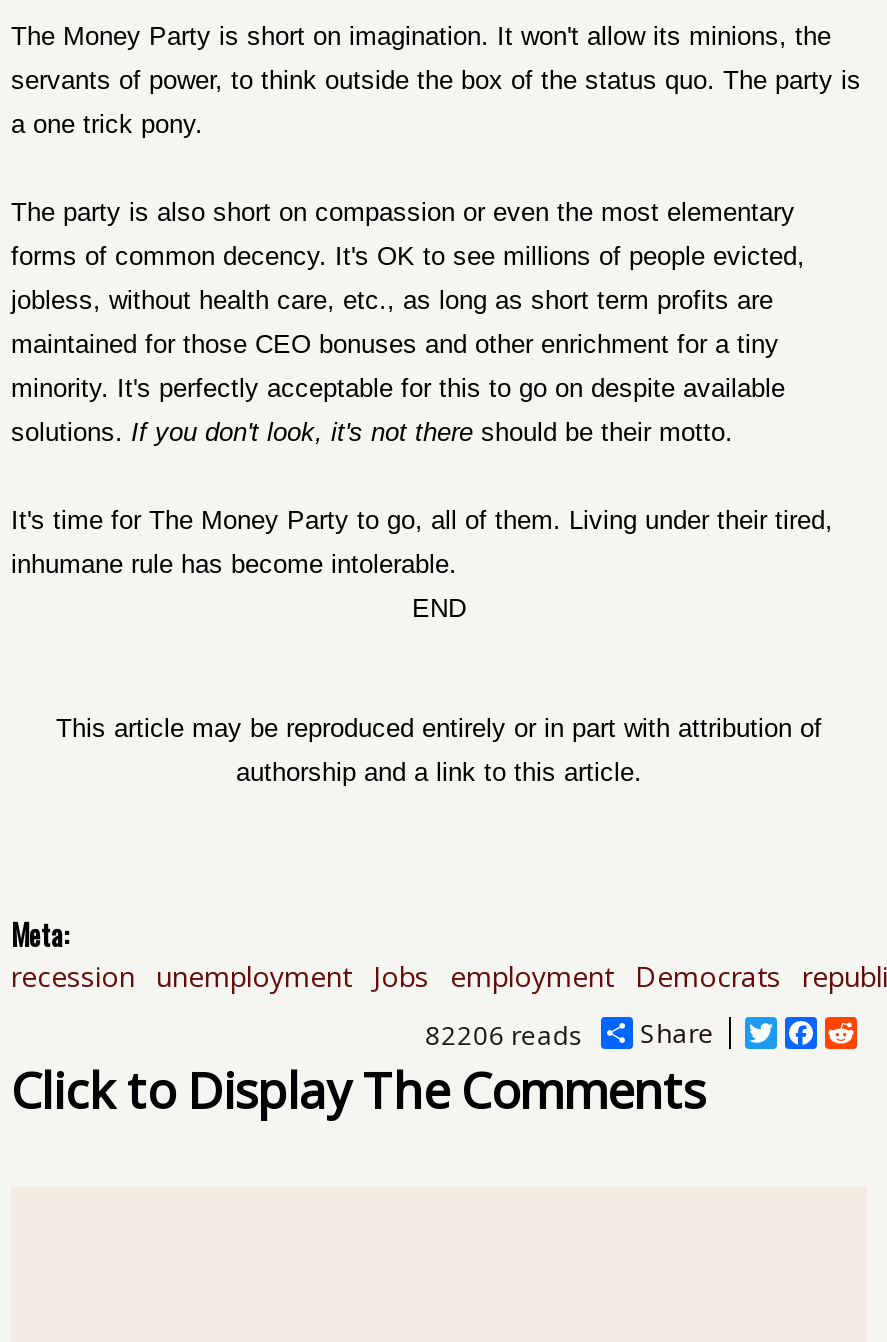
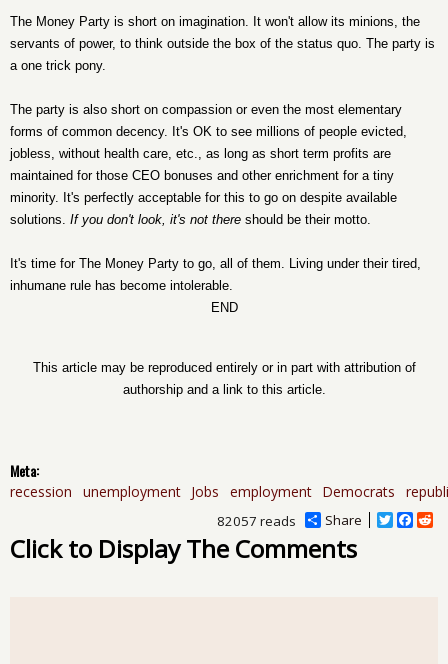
[425,1016,583,1052] 82206 reads -> [217,511,296,529] 82057 reads

